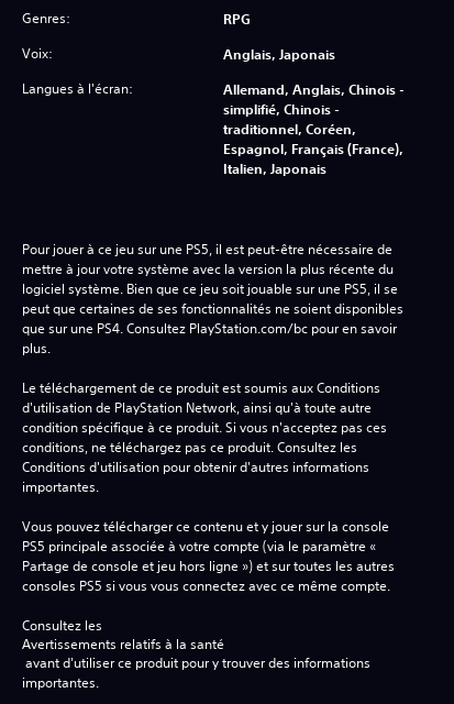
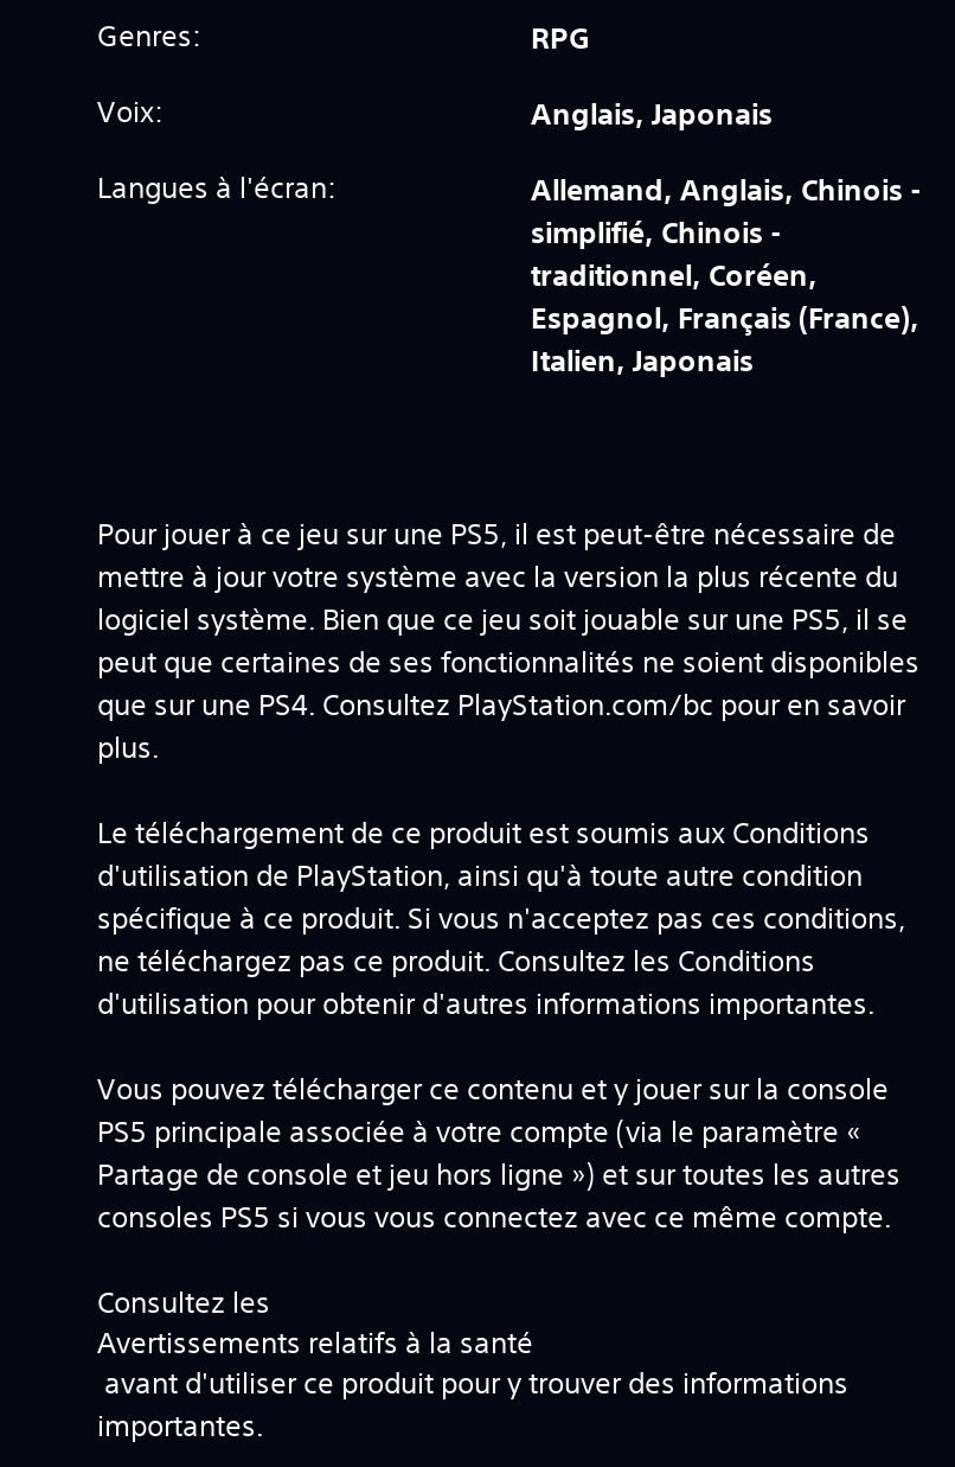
[22,399,387,497] d'utilisation de PlayStation Network, ainsi qu'à toute autre | condition spécifique à ce produit. Si vous n'acceptez pas ces | conditions, ne téléchargez pas ce produit. Consultez les | Conditions d'utilisation pour obtenir d'autres informations | importantes. -> [97,856,905,1024] d'utilisation de PlayStation, ainsi qu'à toute autre condition | spécifique à ce produit. Si vous n'acceptez pas ces conditions, | ne téléchargez pas ce produit. Consultez les Conditions | d'utilisation pour obtenir d'autres informations importantes.

